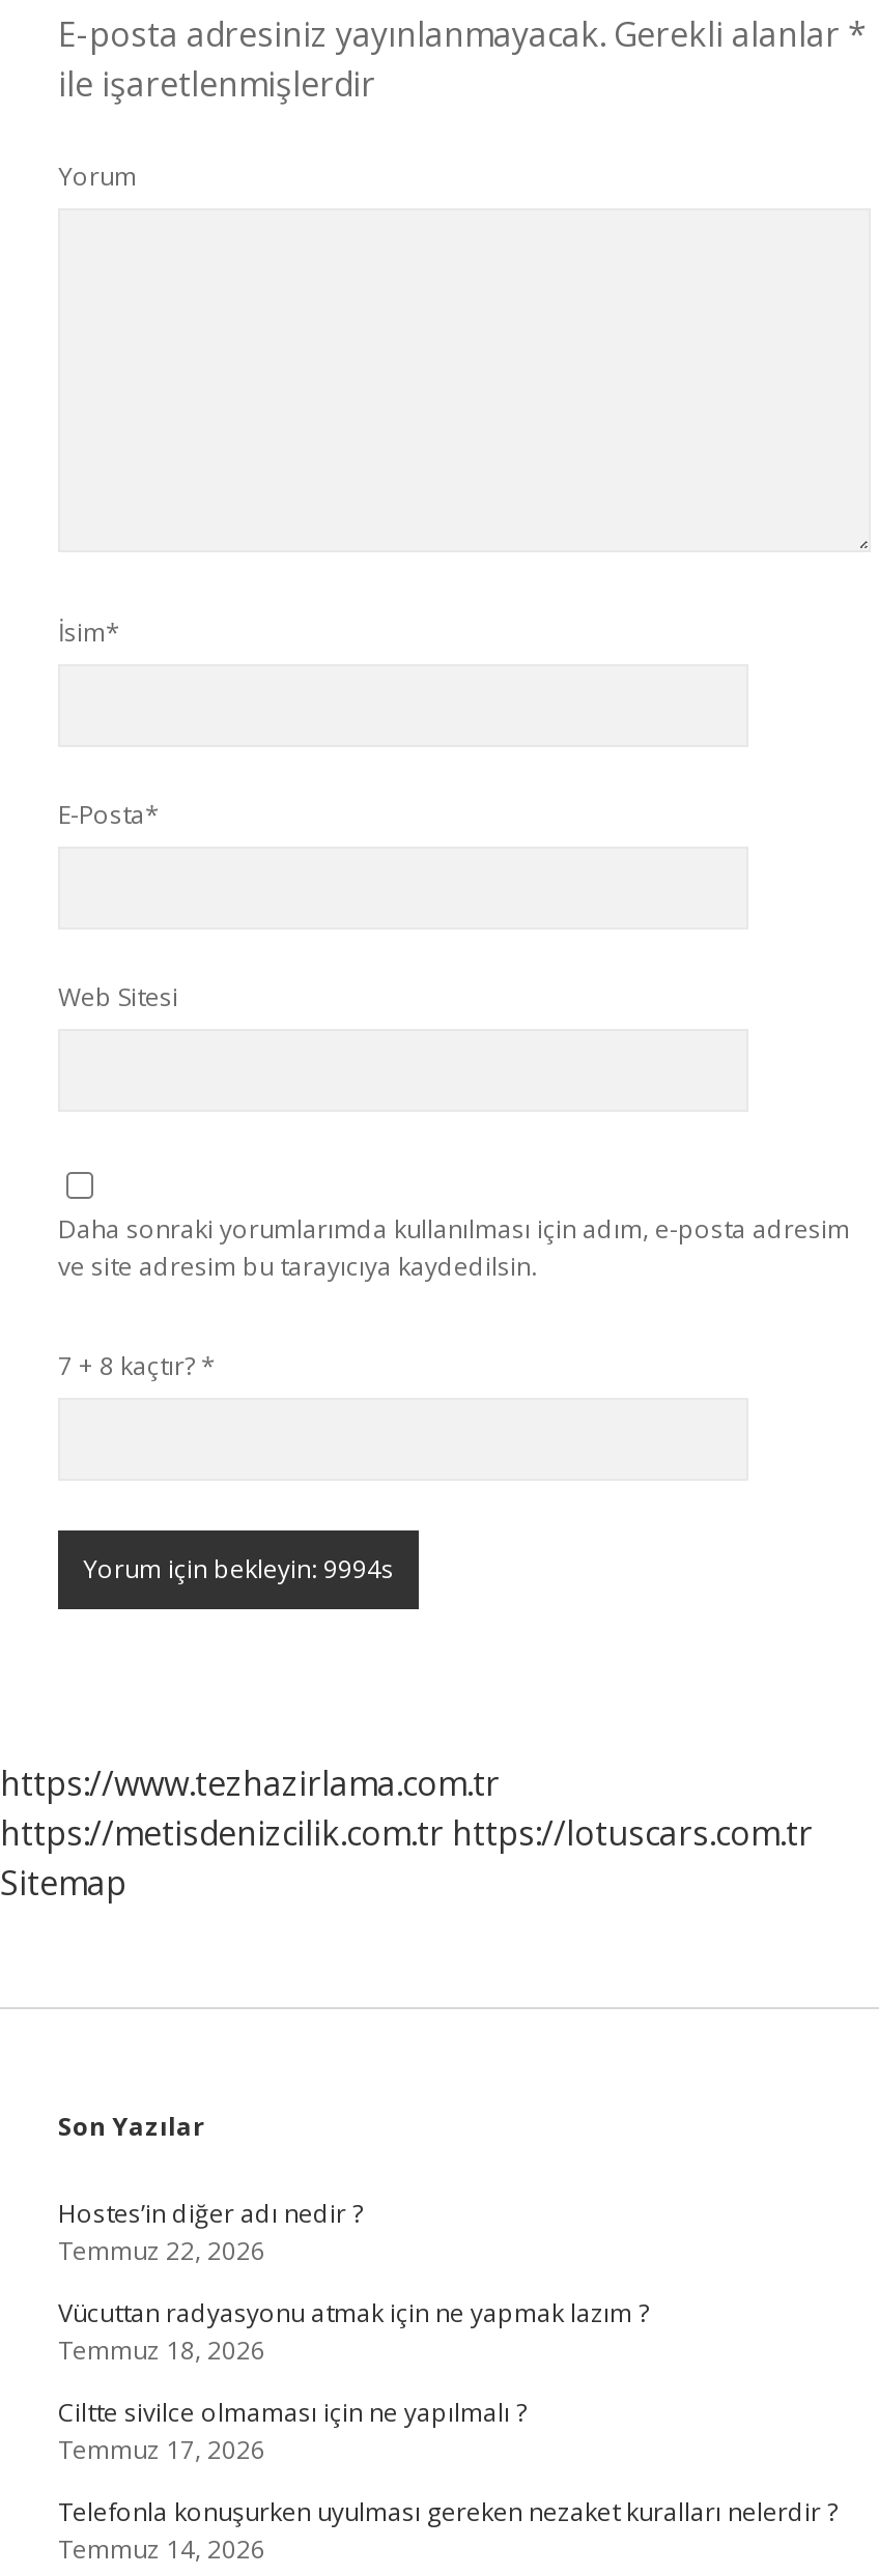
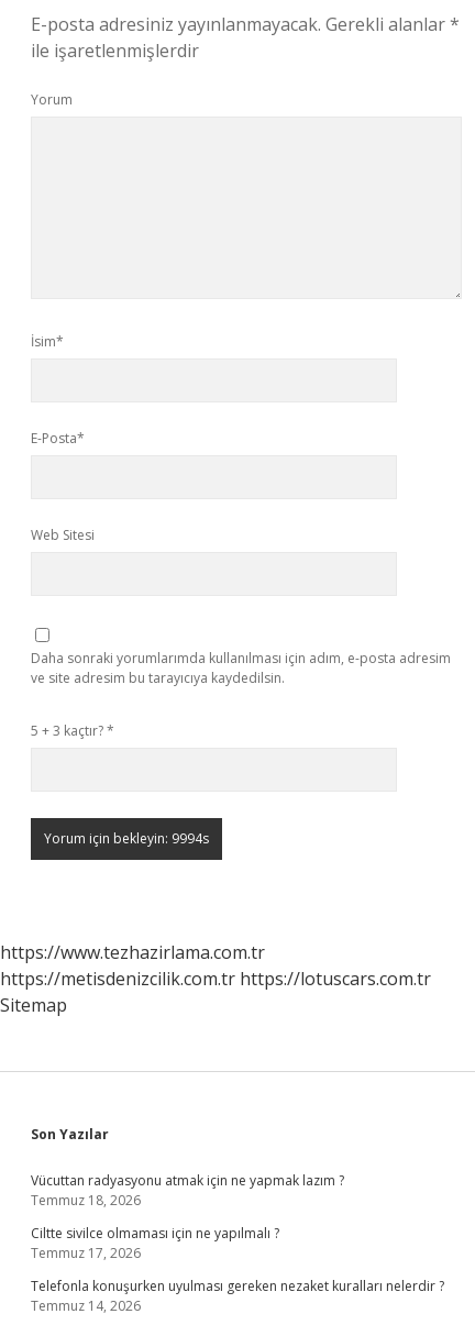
[58,1348,216,1383] 7 + 8 kaçtır? * -> [31,721,114,740] 5 + 3 kaçtır? *
[58,2196,363,2268] Hostes’in diğer adı nedir ? | Temmuz 22, 2026 -> none

